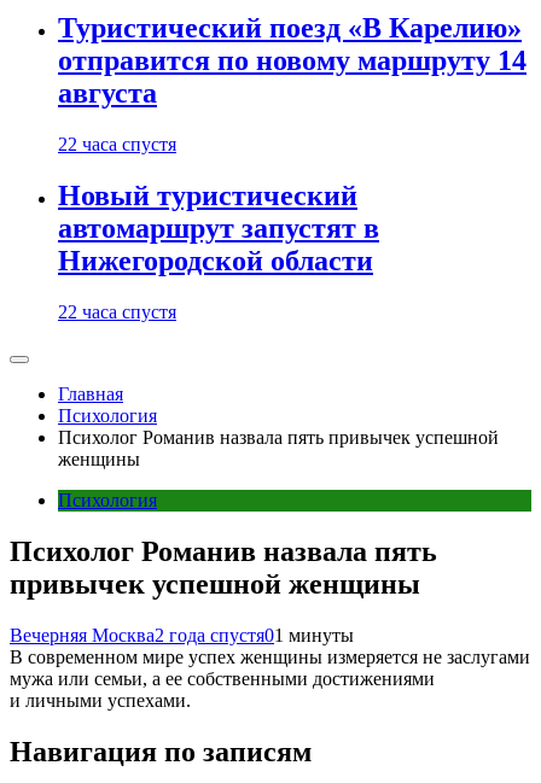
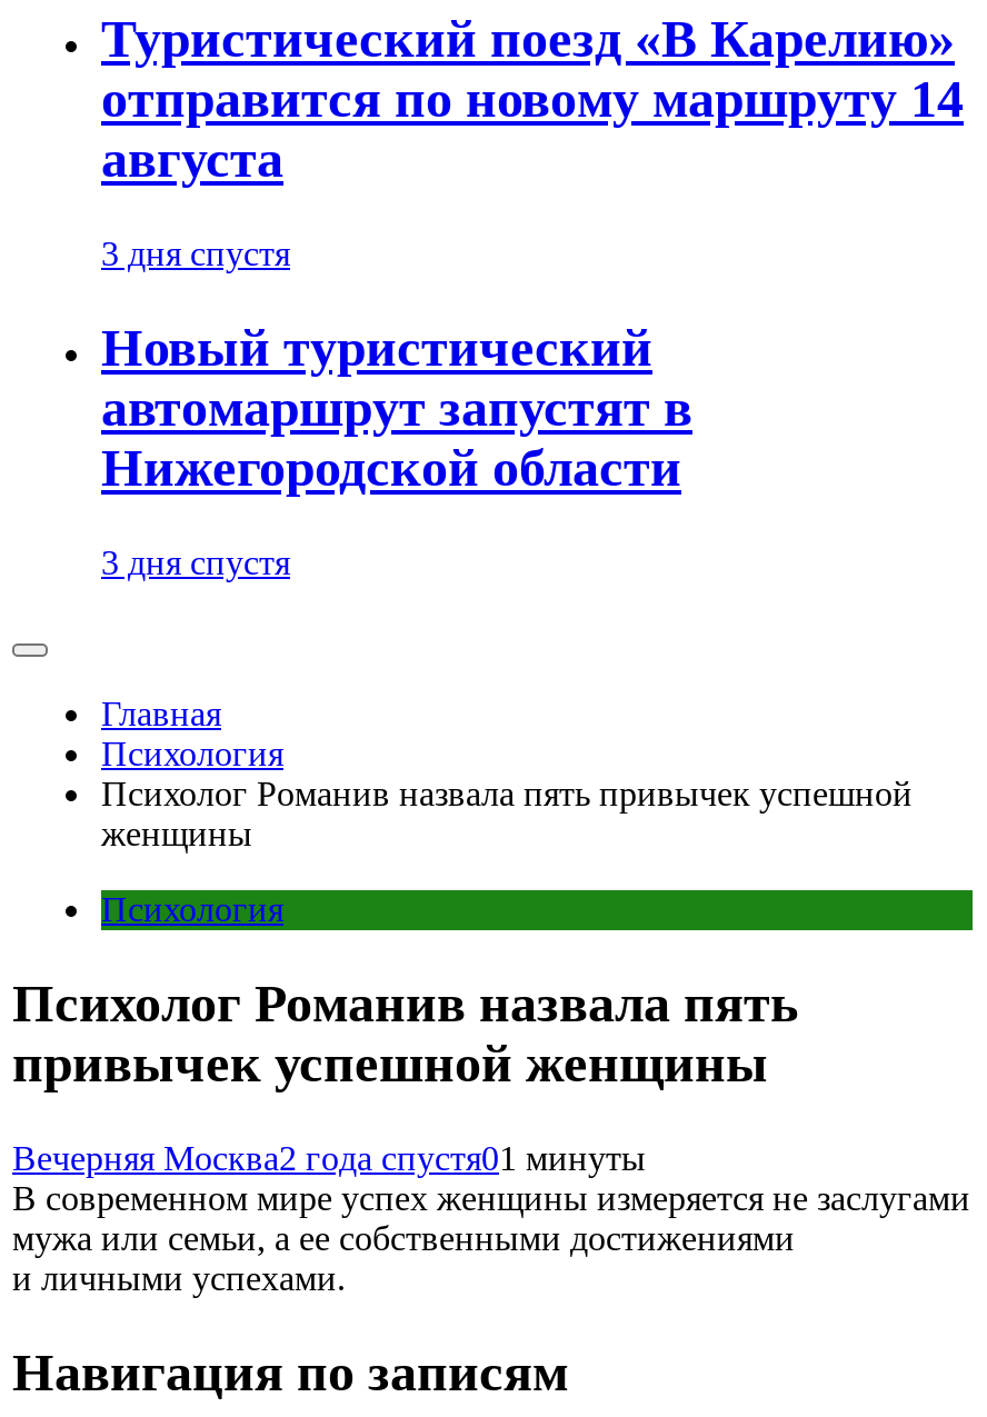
[58,134,176,155] 22 часа спустя -> [101,235,290,273] 3 дня спустя
[58,302,176,322] 22 часа спустя -> [101,543,290,581] 3 дня спустя

